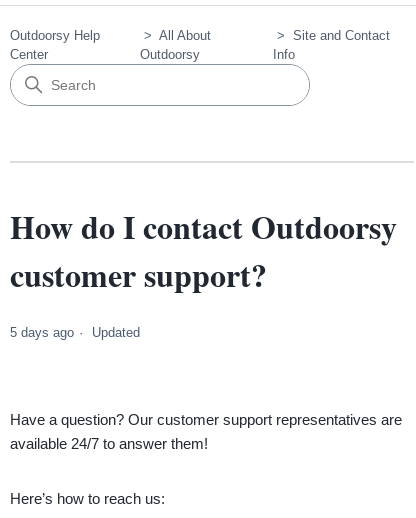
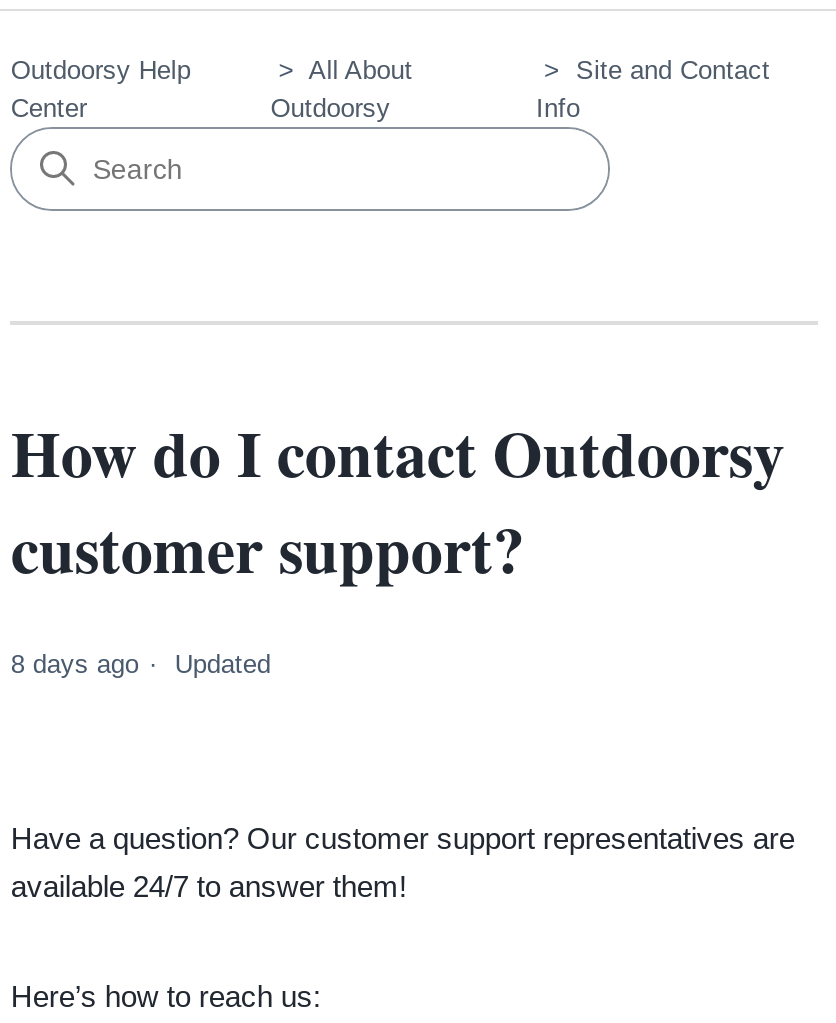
[10,325,140,340] 5 days ago Updated -> [11,650,271,680] 8 days ago Updated

